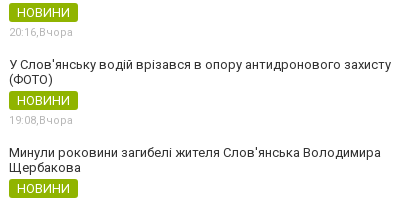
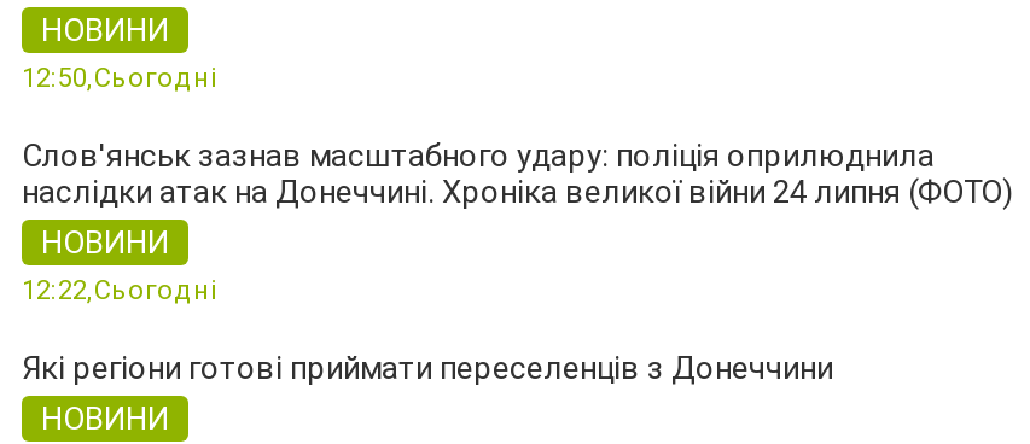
[9,26,73,39] 20:16,Вчора -> [22,62,217,94] 12:50,Сьогодні
[9,57,391,87] У Слов'янську водій врізався в опору антидронового захисту | (ФОТО) -> [22,137,1014,209] Слов'янськ зазнав масштабного удару: поліція оприлюднила | наслідки атак на Донеччині. Хроніка великої війни 24 липня (ФОТО)
[9,114,73,127] 19:08,Вчора -> [22,275,217,306] 12:22,Сьогодні
[9,145,381,175] Минули роковини загибелі жителя Слов'янська Володимира | Щербакова -> [22,349,833,386] Які регіони готові приймати переселенців з Донеччини

